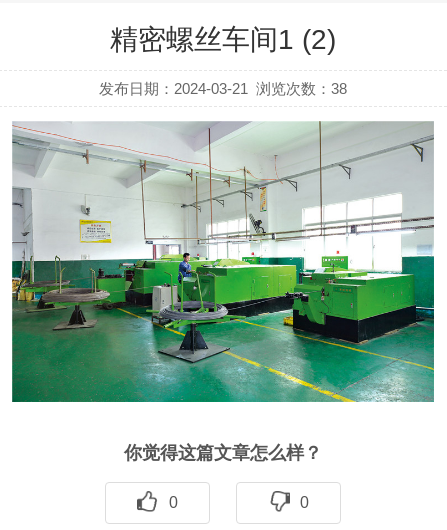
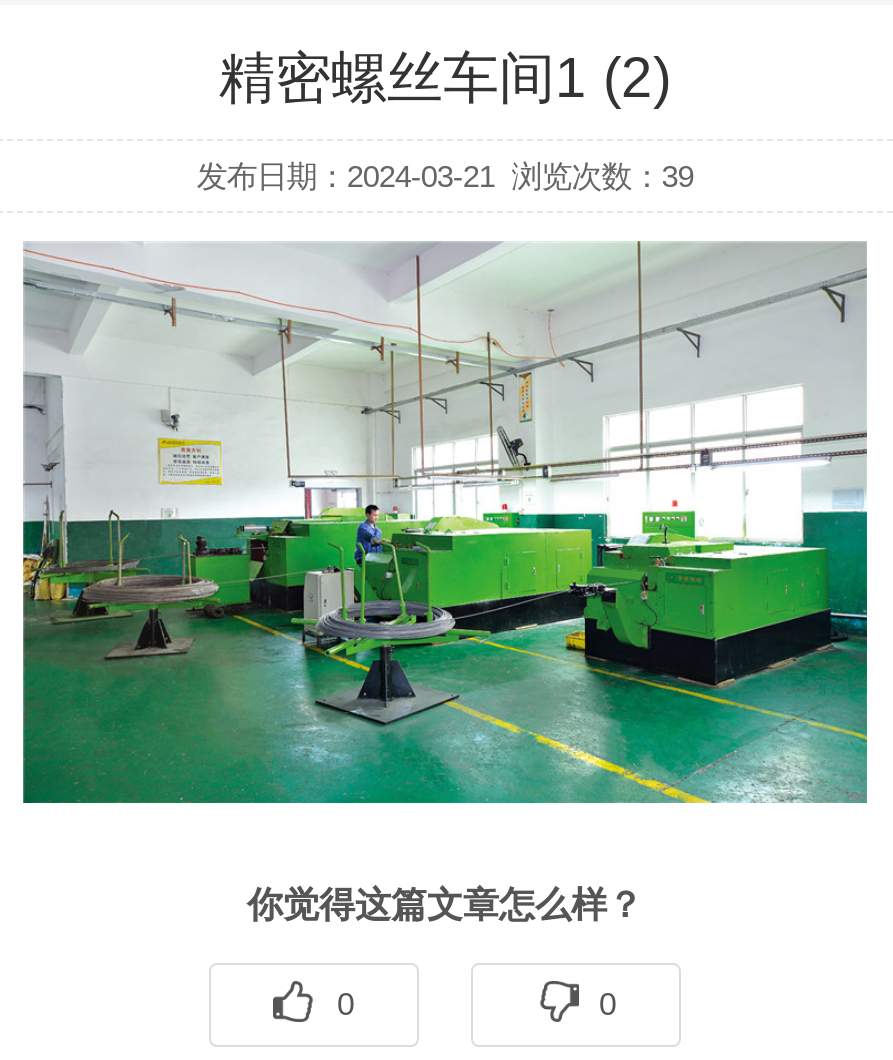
[99,80,347,97] 发布日期：2024-03-21 浏览次数：38 -> [197,159,693,193] 发布日期：2024-03-21 浏览次数：39

